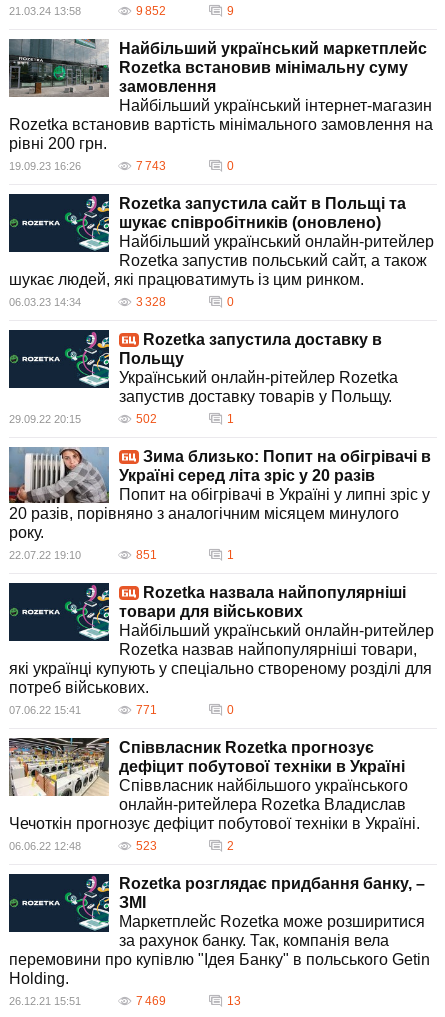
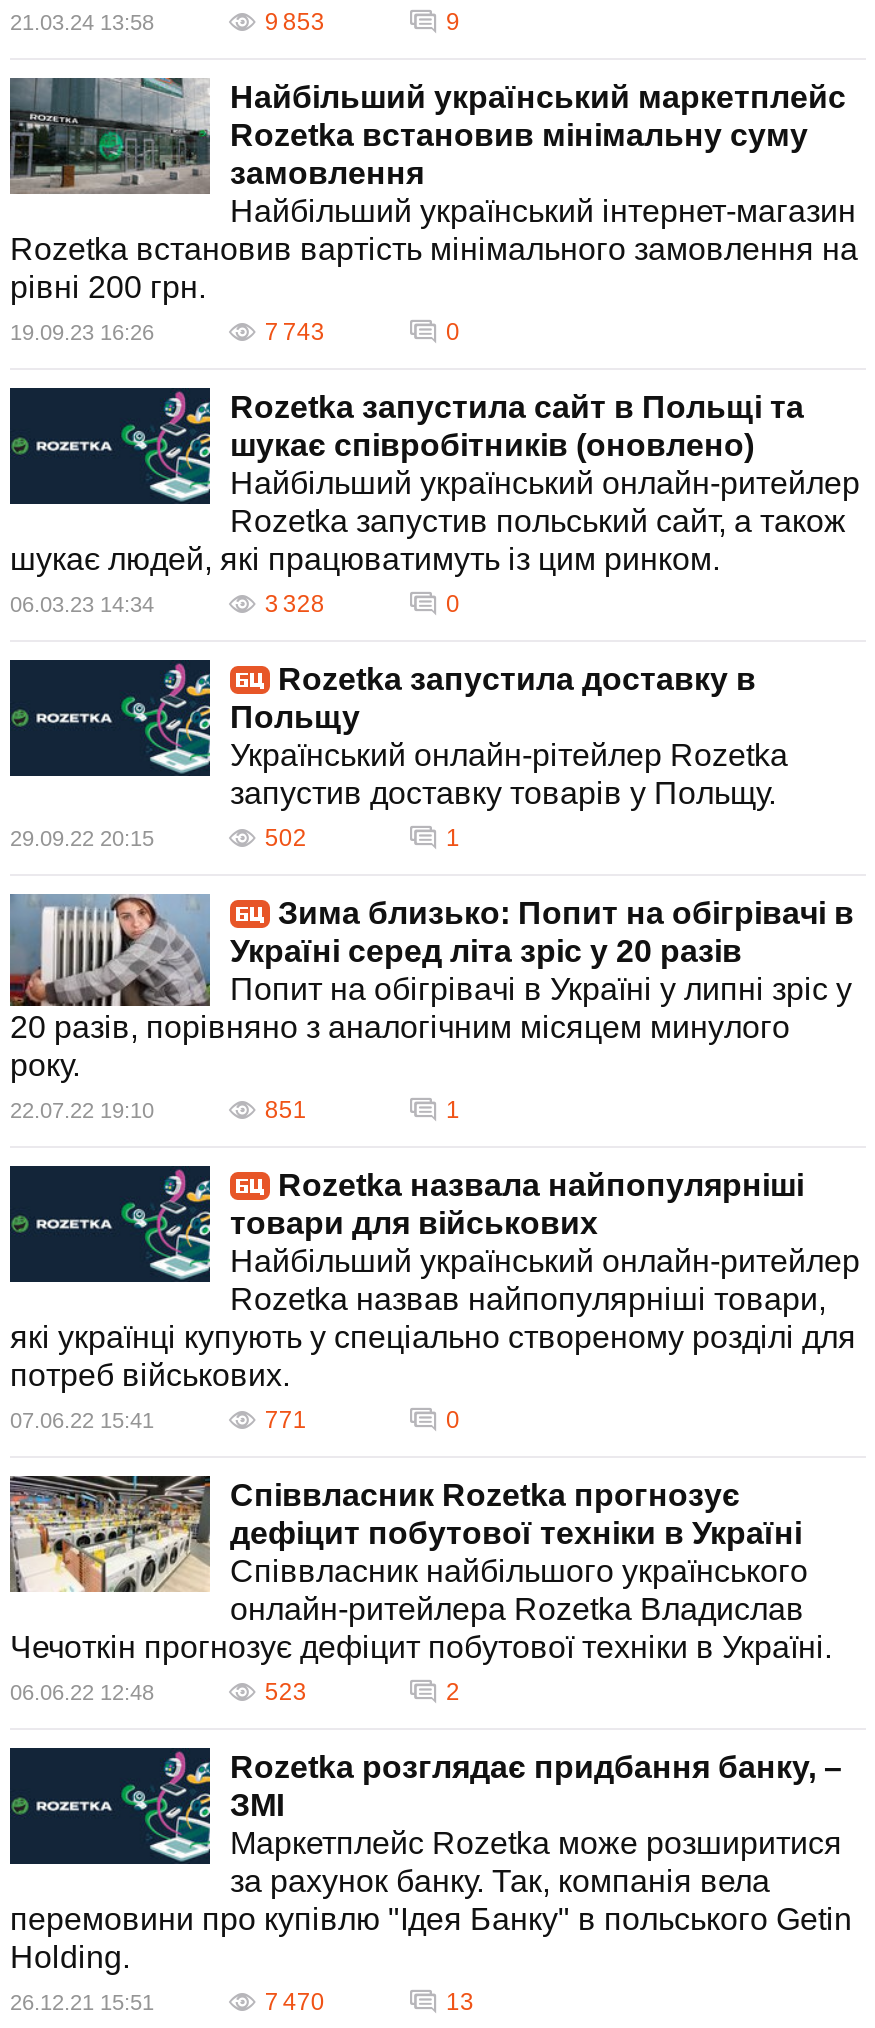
[136,4,166,18] 9 852 -> [265,8,325,36] 9 853
[136,994,166,1008] 7 469 -> [265,1988,325,2016] 7 470

